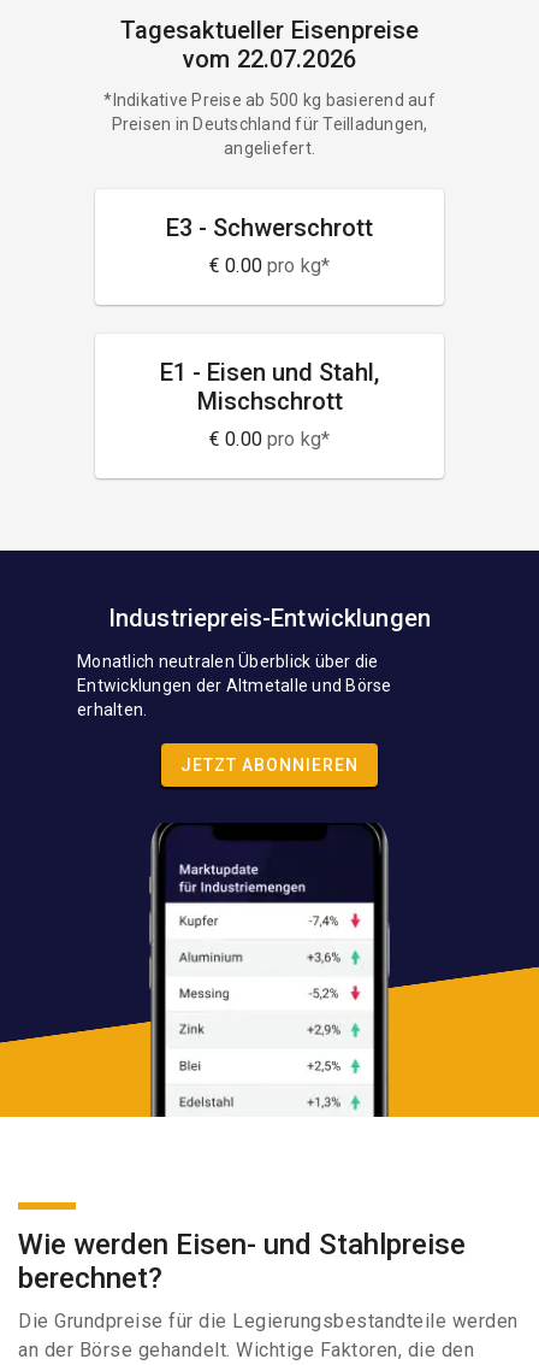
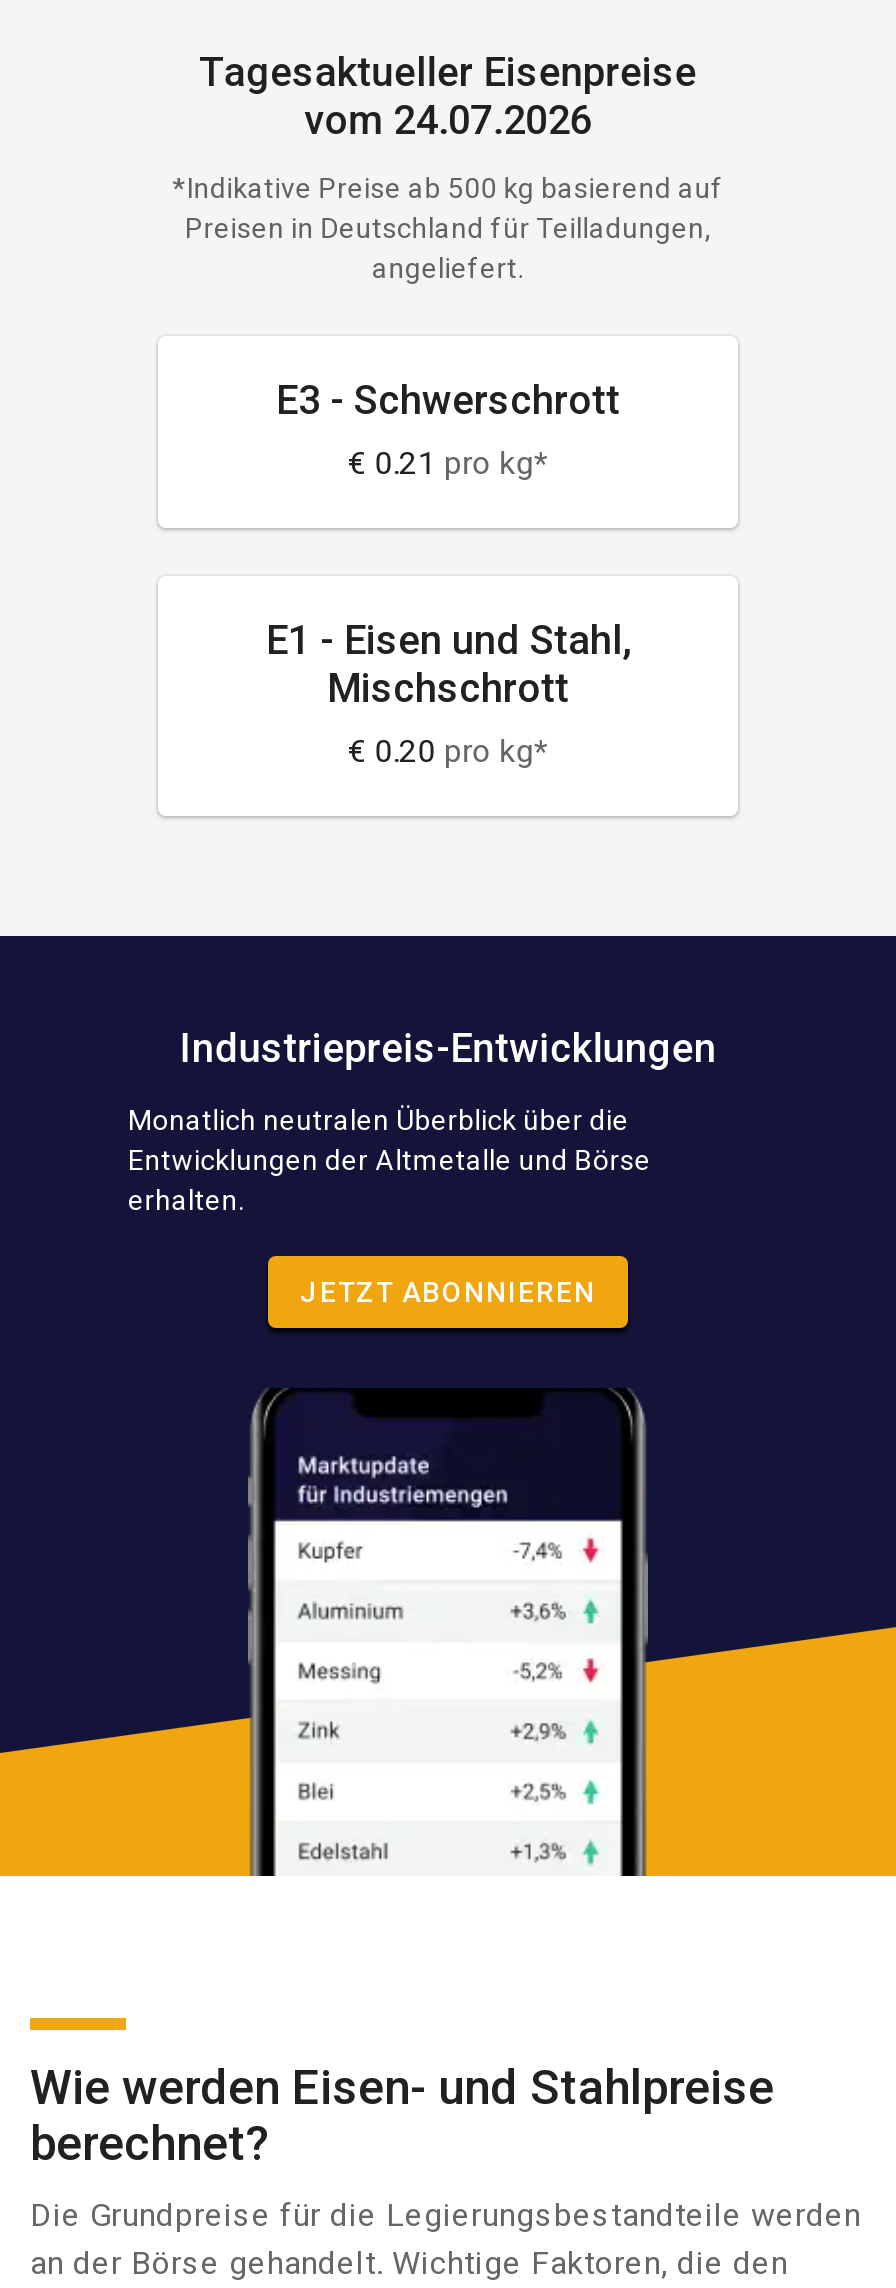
[183,45,356,73] vom 22.07.2026 -> [304,96,592,144] vom 24.07.2026
[209,254,330,277] €0.00 pro kg* -> [348,444,548,482] €0.21 pro kg*
[209,428,330,451] €0.00 pro kg* -> [348,732,548,770] €0.20 pro kg*

